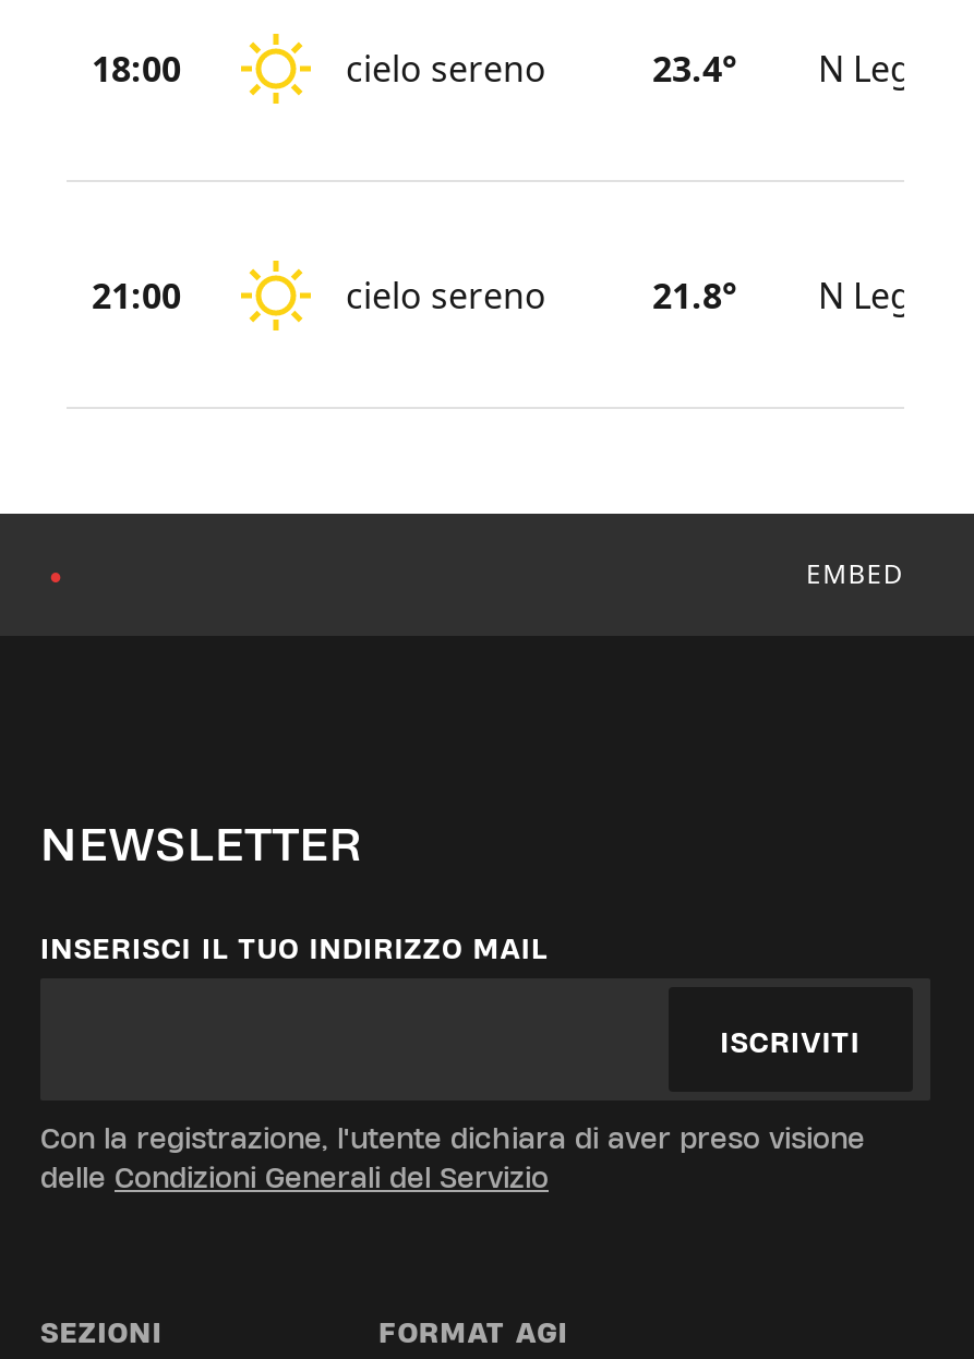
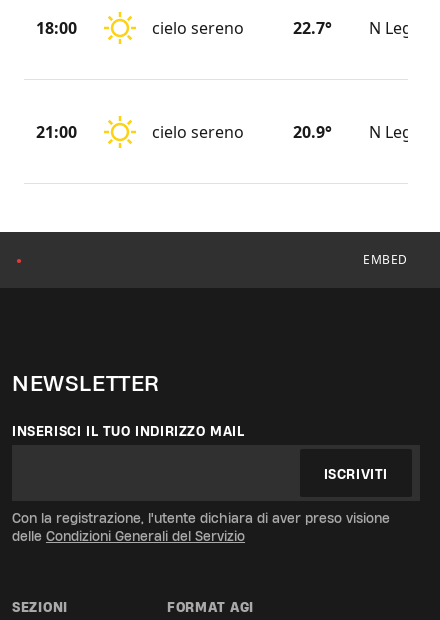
[652,45,737,92] 23.4° -> [292,17,331,39] 22.7°
[652,271,737,319] 21.8° -> [292,121,331,143] 20.9°

